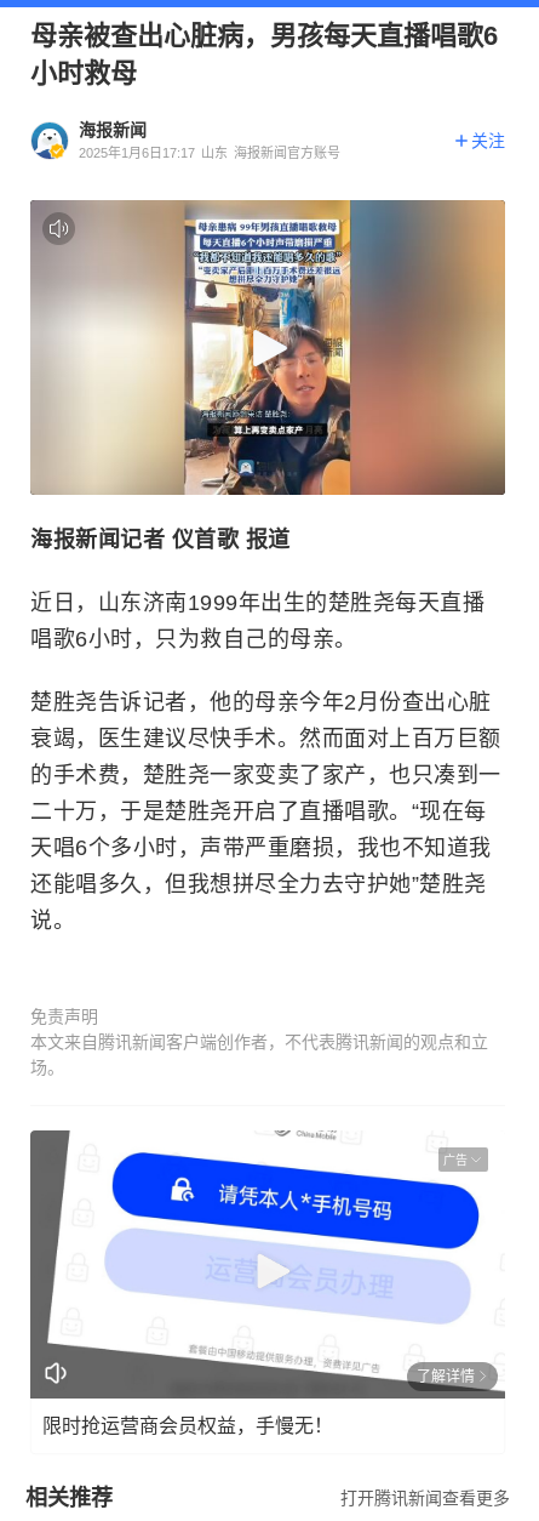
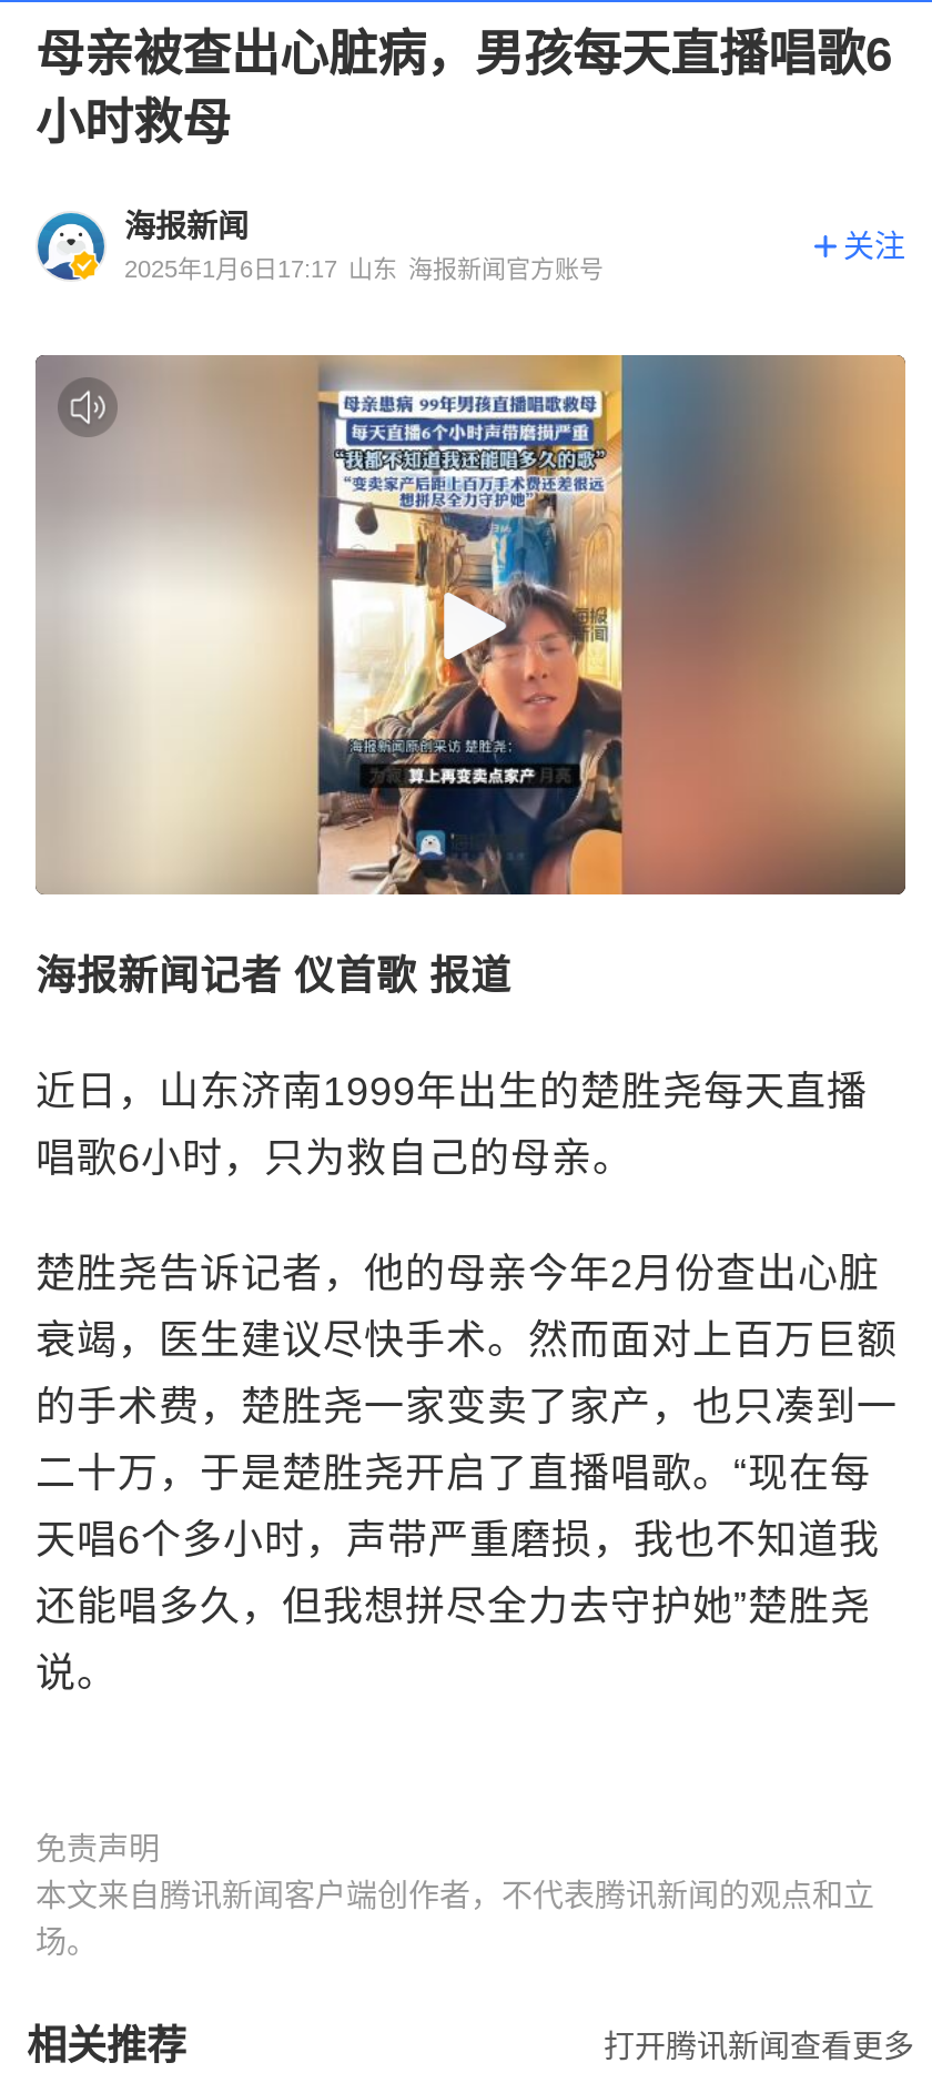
[29,1129,506,1400] [image] | 广告 -> none
[42,1368,475,1435] 了解详情 | 限时抢运营商会员权益，手慢无！ -> none

